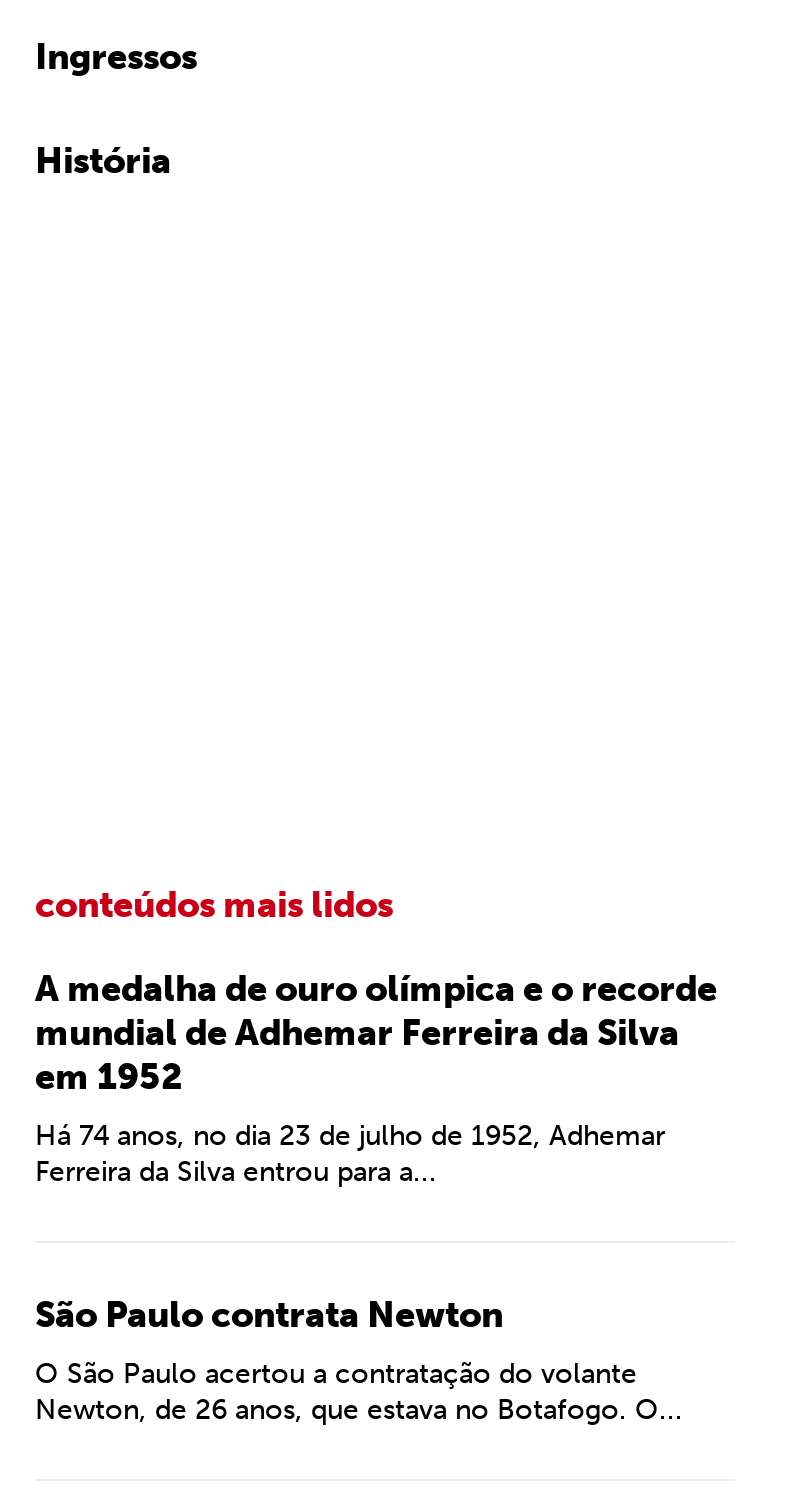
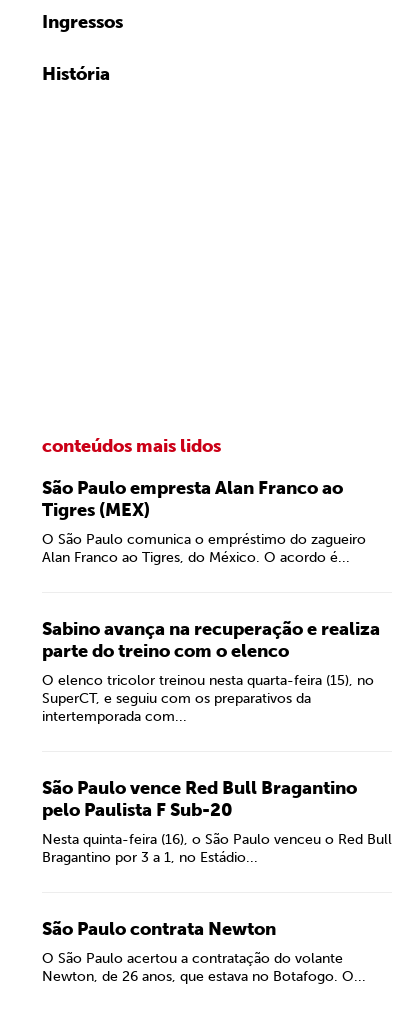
[35,967,717,1189] A medalha de ouro olímpica e o recorde | mundial de Adhemar Ferreira da Silva | em 1952 | Há 74 anos, no dia 23 de julho de 1952, Adhemar | Ferreira da Silva entrou para a... -> [42,477,392,866] São Paulo empresta Alan Franco ao | Tigres (MEX) | O São Paulo comunica o empréstimo do zagueiro | Alan Franco ao Tigres, do México. O acordo é... | Sabino avança na recuperação e realiza | parte do treino com o elenco | O elenco tricolor treinou nesta quarta-feira (15), no | SuperCT, e seguiu com os preparativos da | intertemporada com... | São Paulo vence Red Bull Bragantino | pelo Paulista F Sub-20 | Nesta quinta-feira (16), o São Paulo venceu o Red Bull | Bragantino por 3 a 1, no Estádio...

